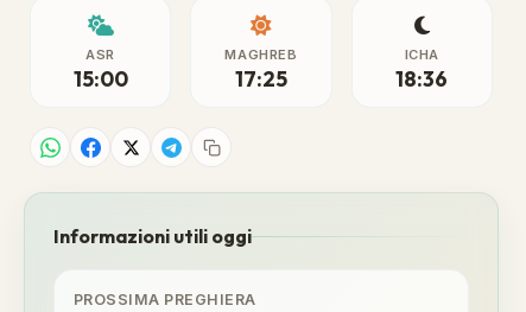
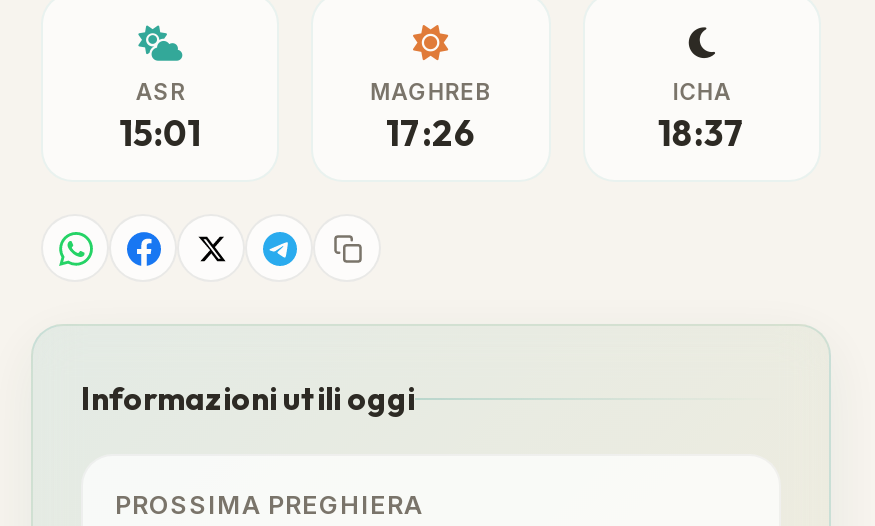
[73,65,128,92] 15:00 -> [119,109,201,155] 15:01
[235,65,287,92] 17:25 -> [386,109,476,155] 17:26
[396,65,448,92] 18:36 -> [658,109,746,155] 18:37

